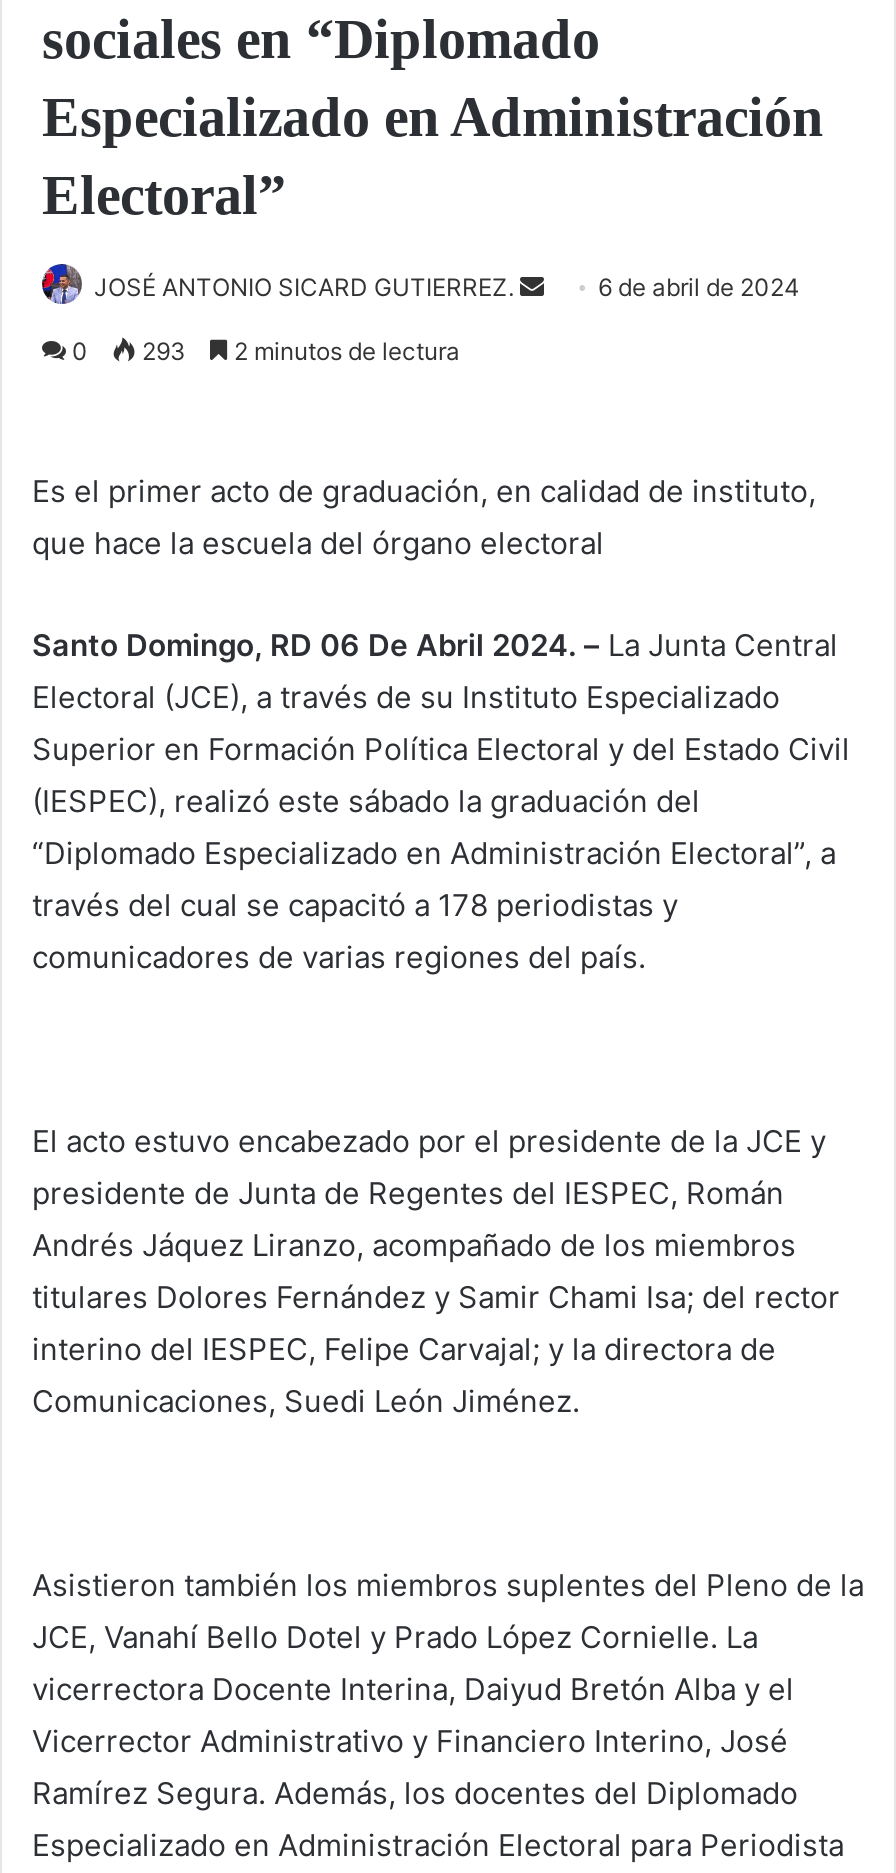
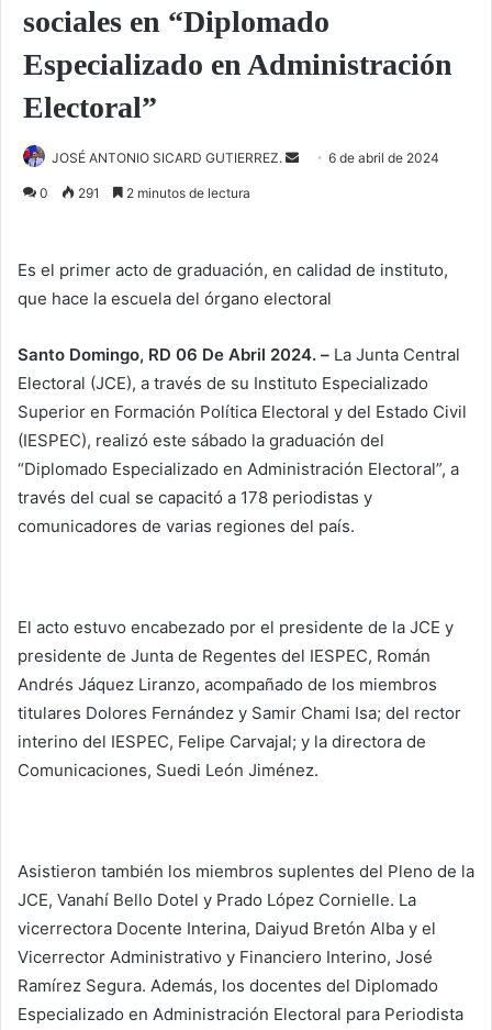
[72,336,460,366] 0 293 2 minutos de lectura -> [40,185,250,201] 0 291 2 minutos de lectura

